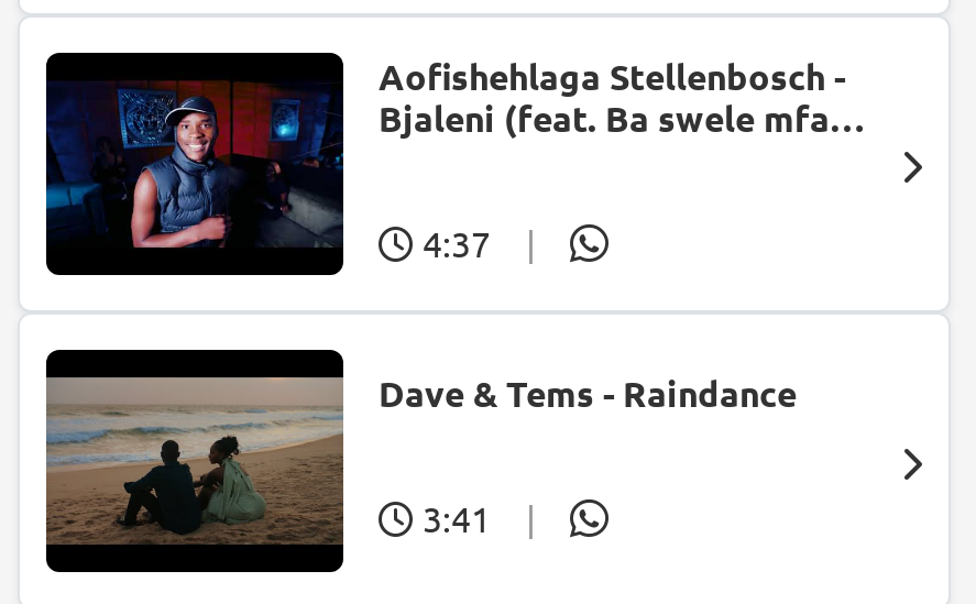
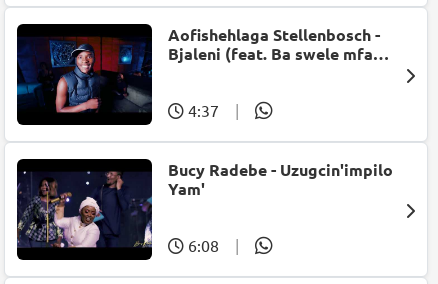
[44,370,797,574] [image] | Dave & Tems - Raindance -> [17,159,393,270] [image] | Bucy Radebe - Uzugcin'impilo | Yam'
[423,496,491,540] 3:41 -> [188,235,219,255] 6:08

